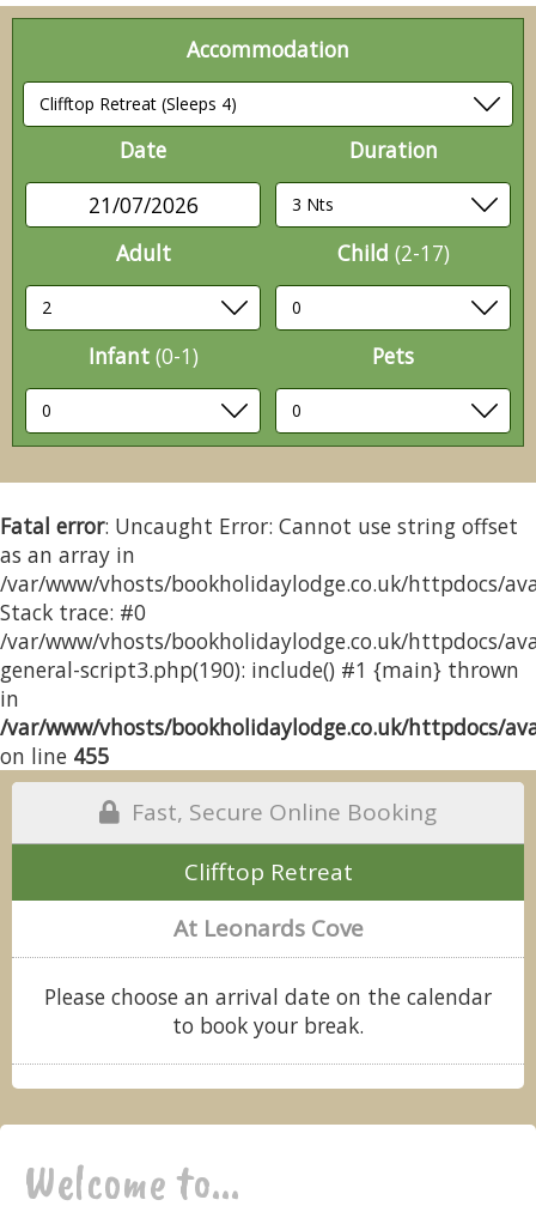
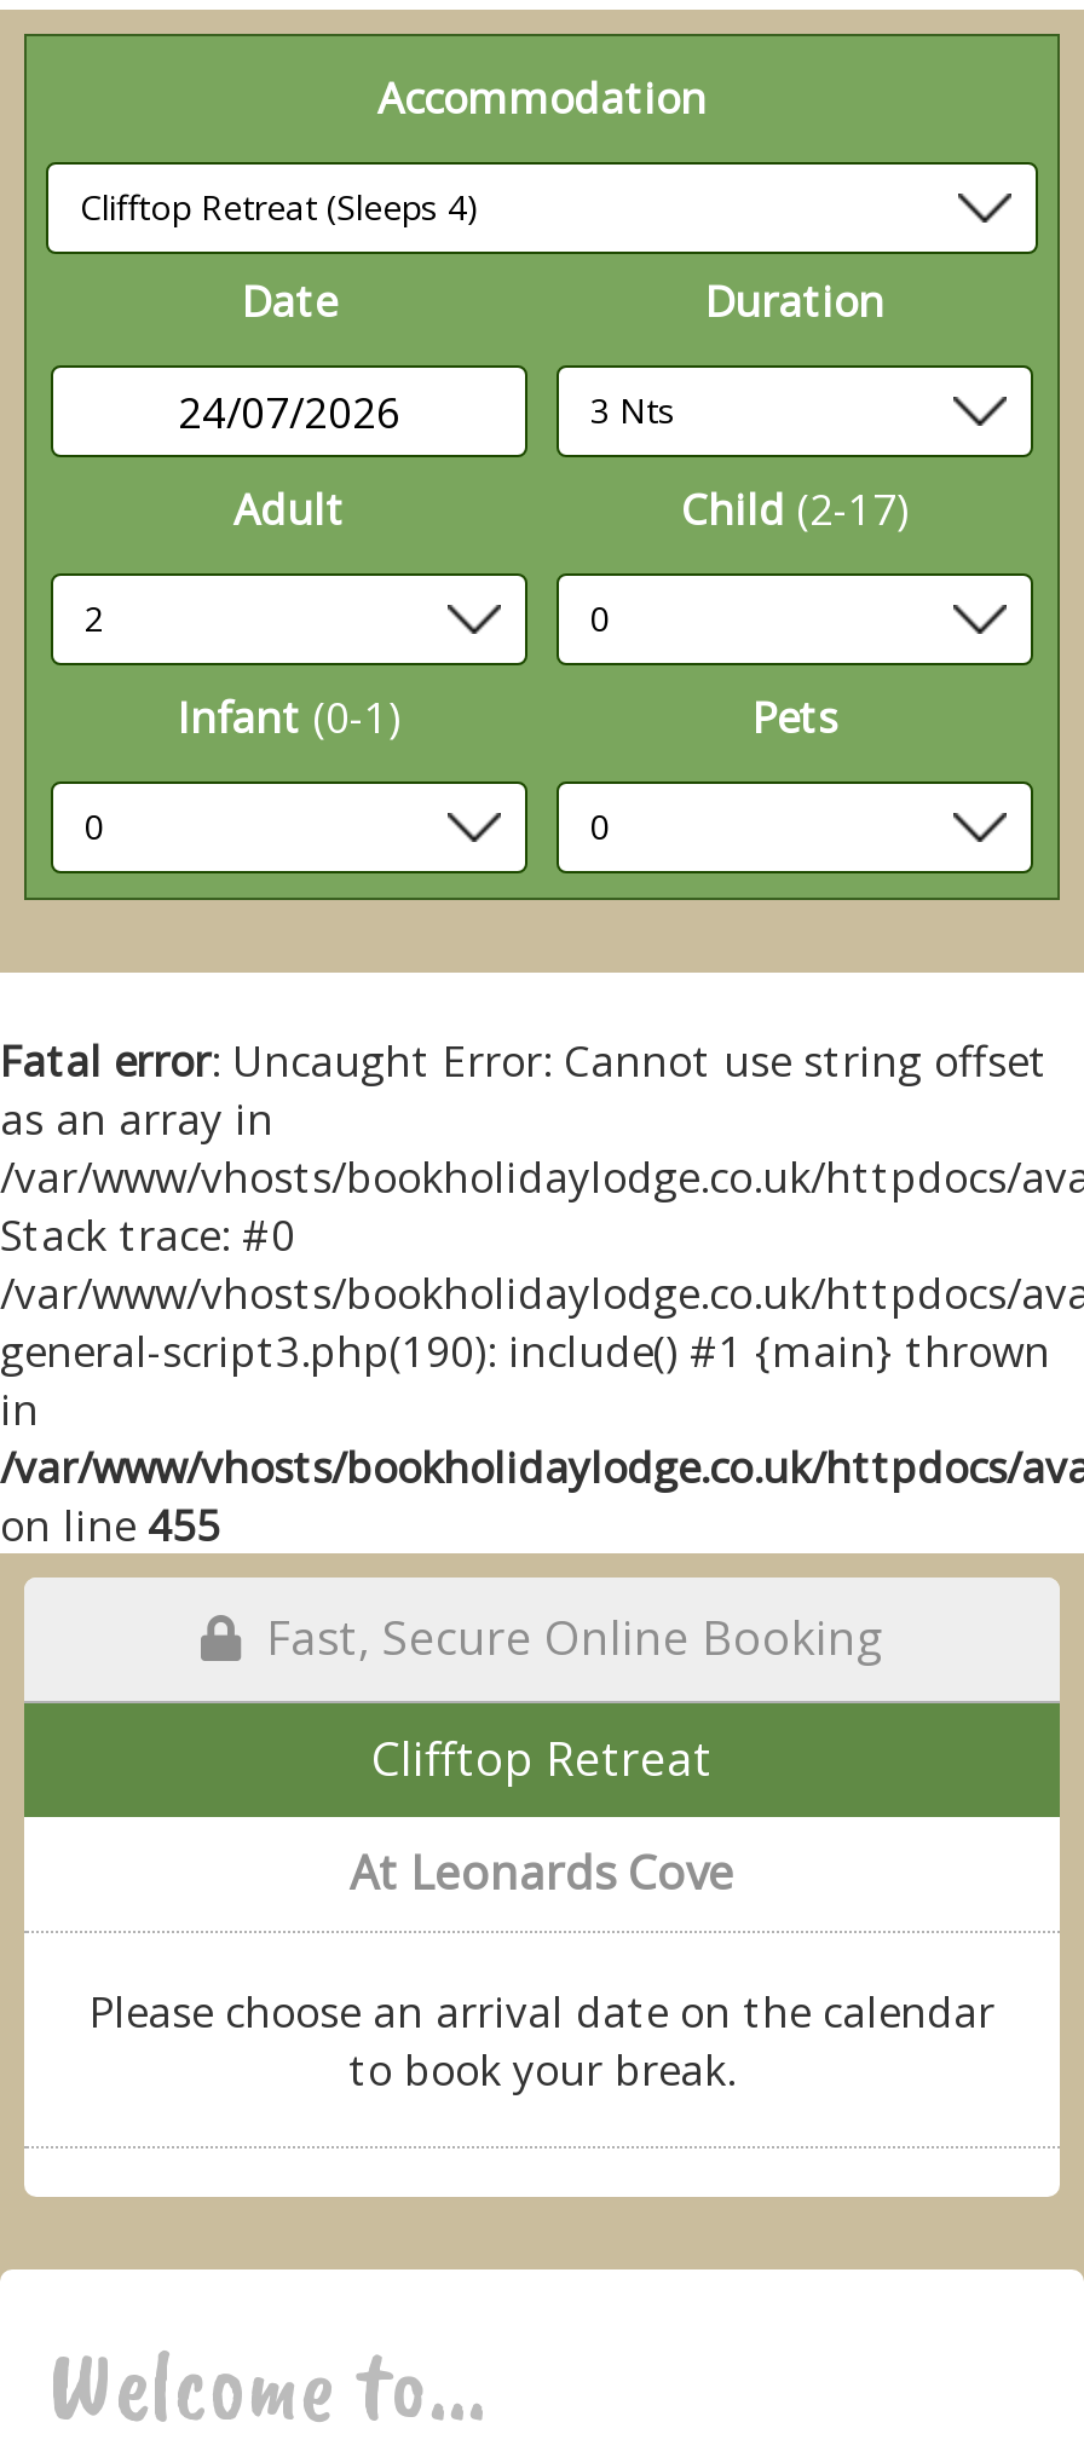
[88,190,198,219] 21/07/2026 -> [178,382,400,440] 24/07/2026

